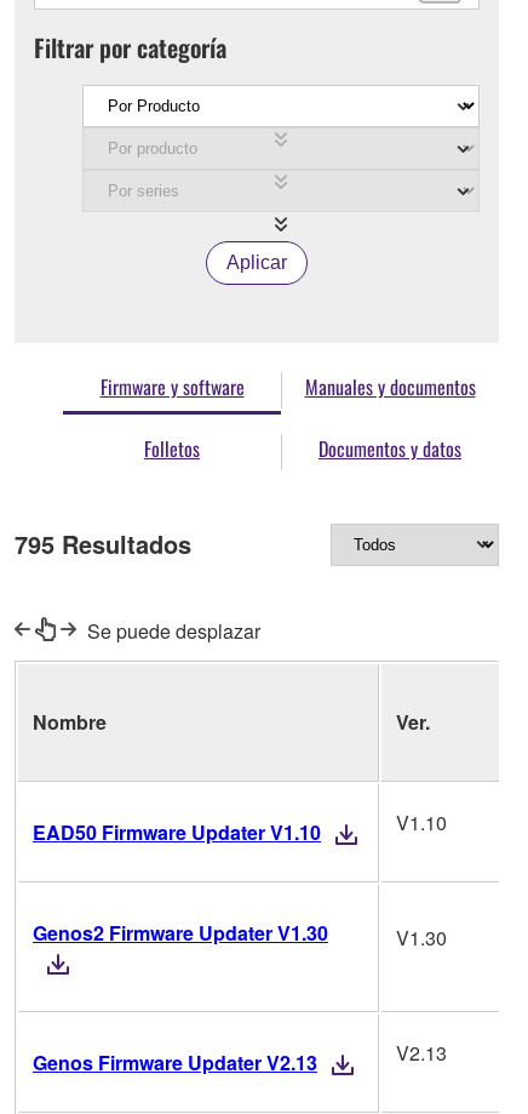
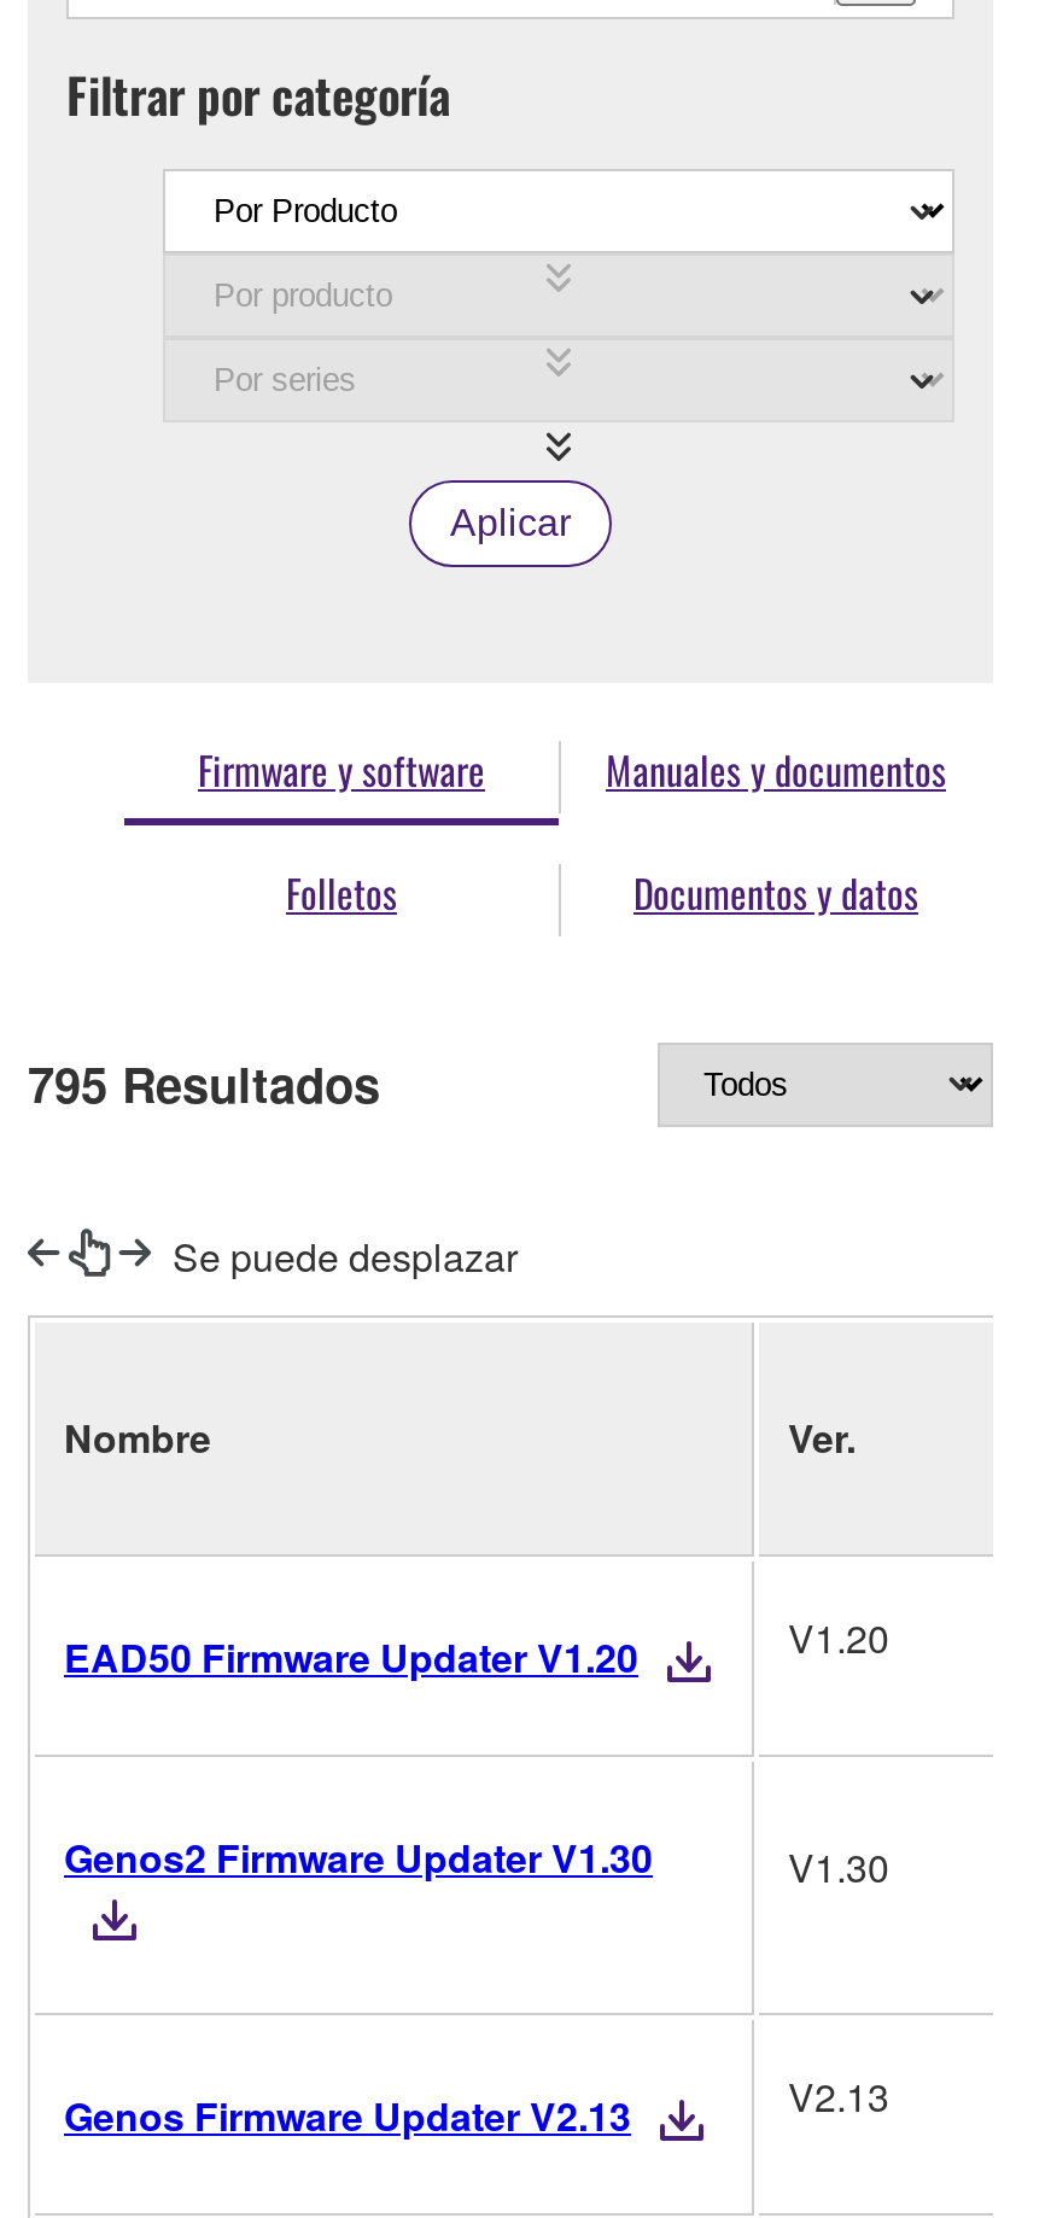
[33,808,447,846] EAD50 Firmware Updater V1.10 | V1.10 -> [64,1609,889,1684] EAD50 Firmware Updater V1.20 | V1.20

